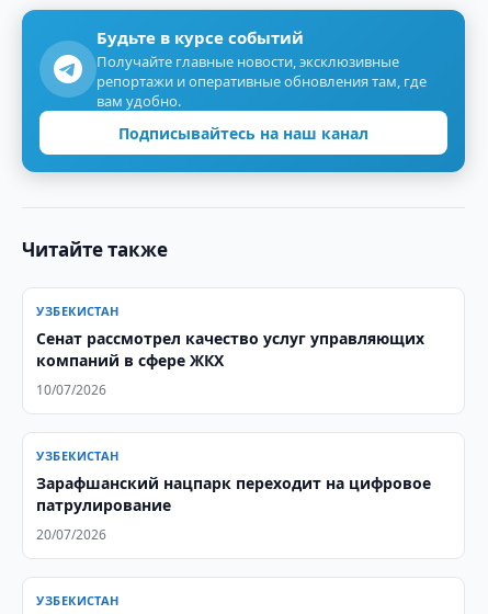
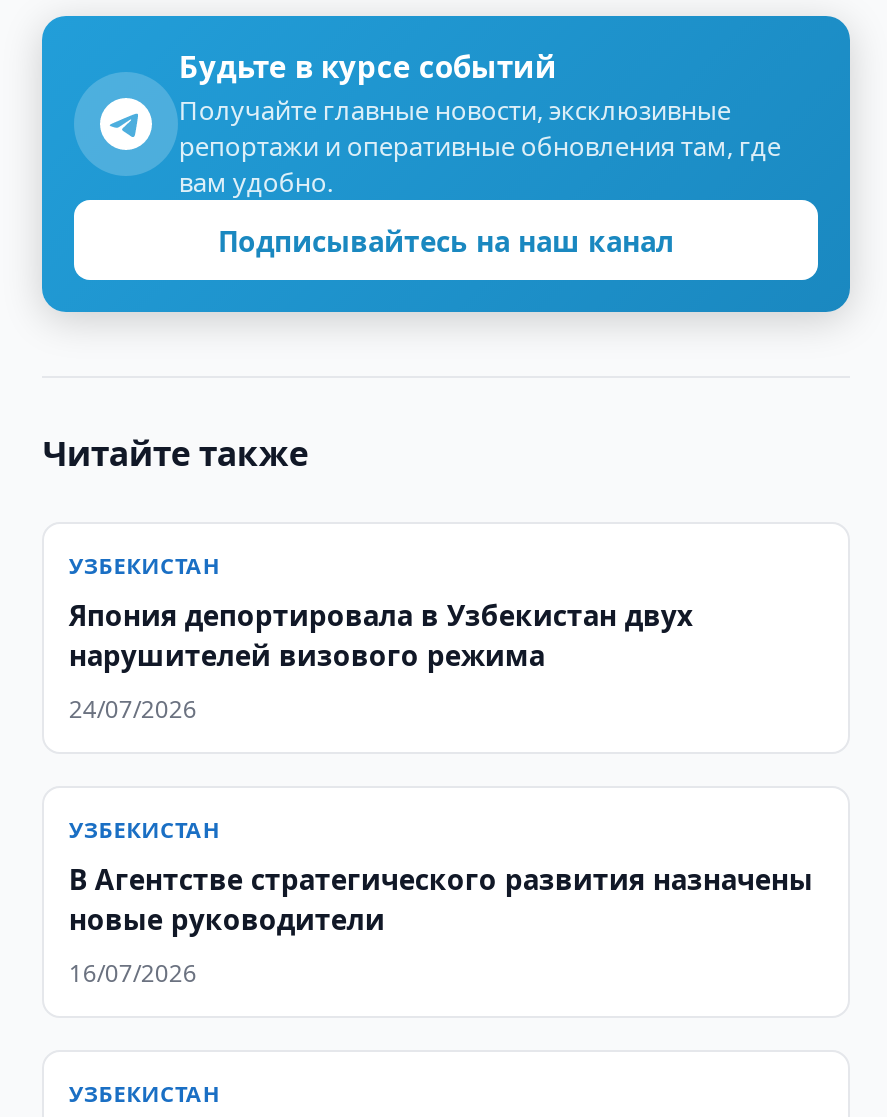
[37,328,425,371] Сенат рассмотрел качество услуг управляющих | компаний в сфере ЖКХ -> [69,596,693,674] Япония депортировала в Узбекистан двух | нарушителей визового режима
[37,380,107,399] 10/07/2026 -> [69,692,197,726] 24/07/2026
[37,473,431,515] Зарафшанский нацпарк переходит на цифровое | патрулирование -> [69,860,813,938] В Агентстве стратегического развития назначены | новые руководители
[37,525,107,544] 20/07/2026 -> [69,956,197,990] 16/07/2026

